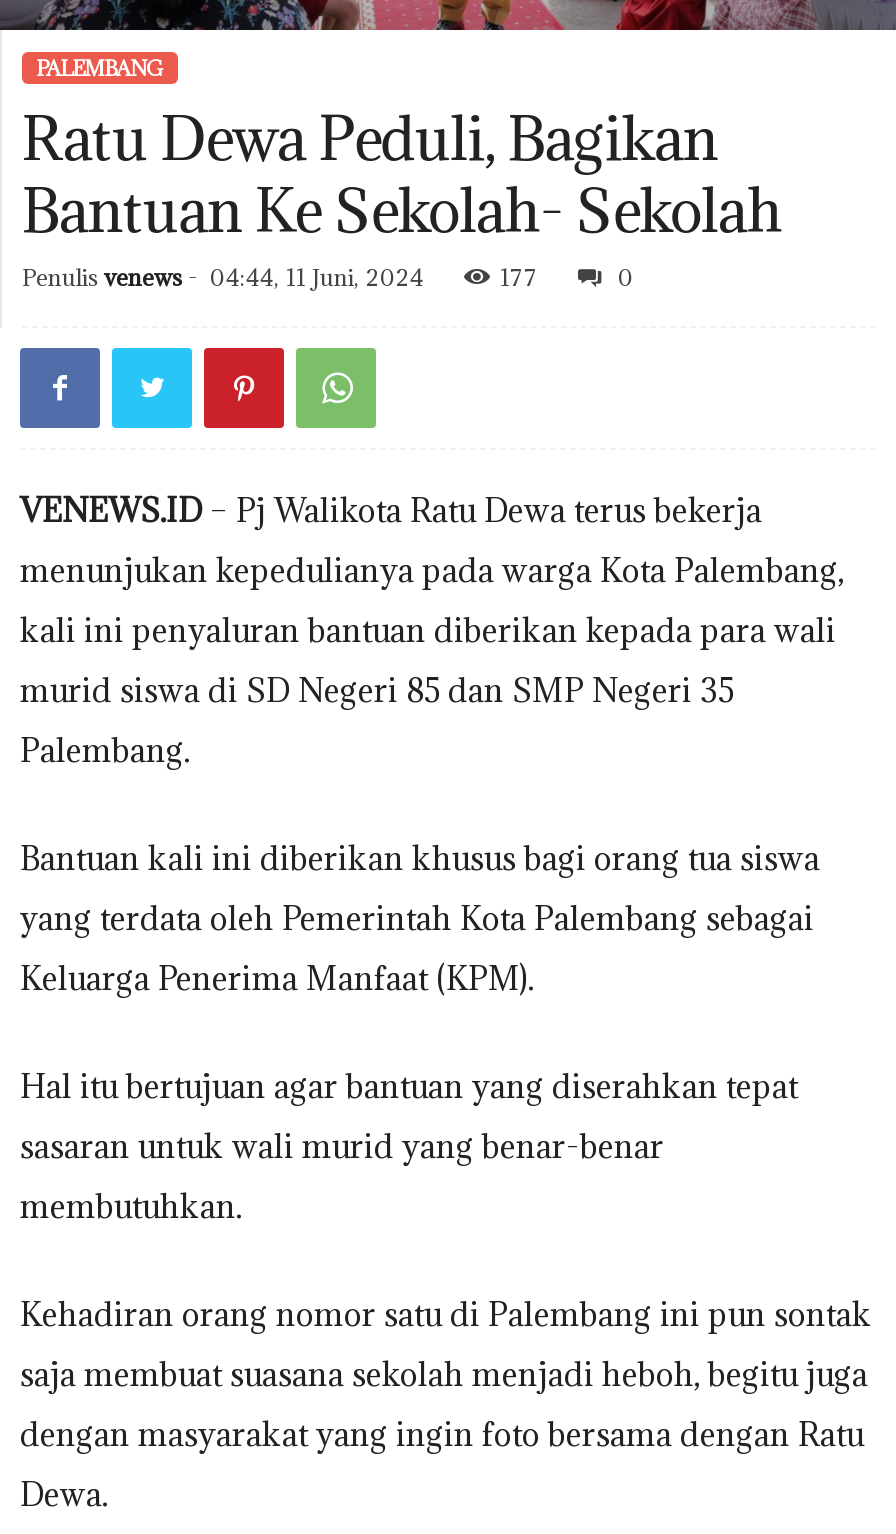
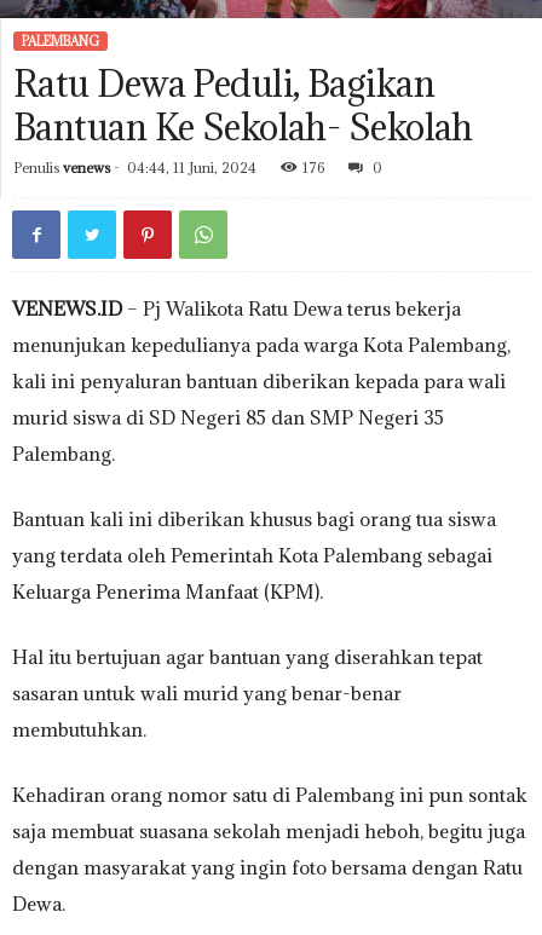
[500,263,538,293] 177 -> [302,159,324,177] 176

